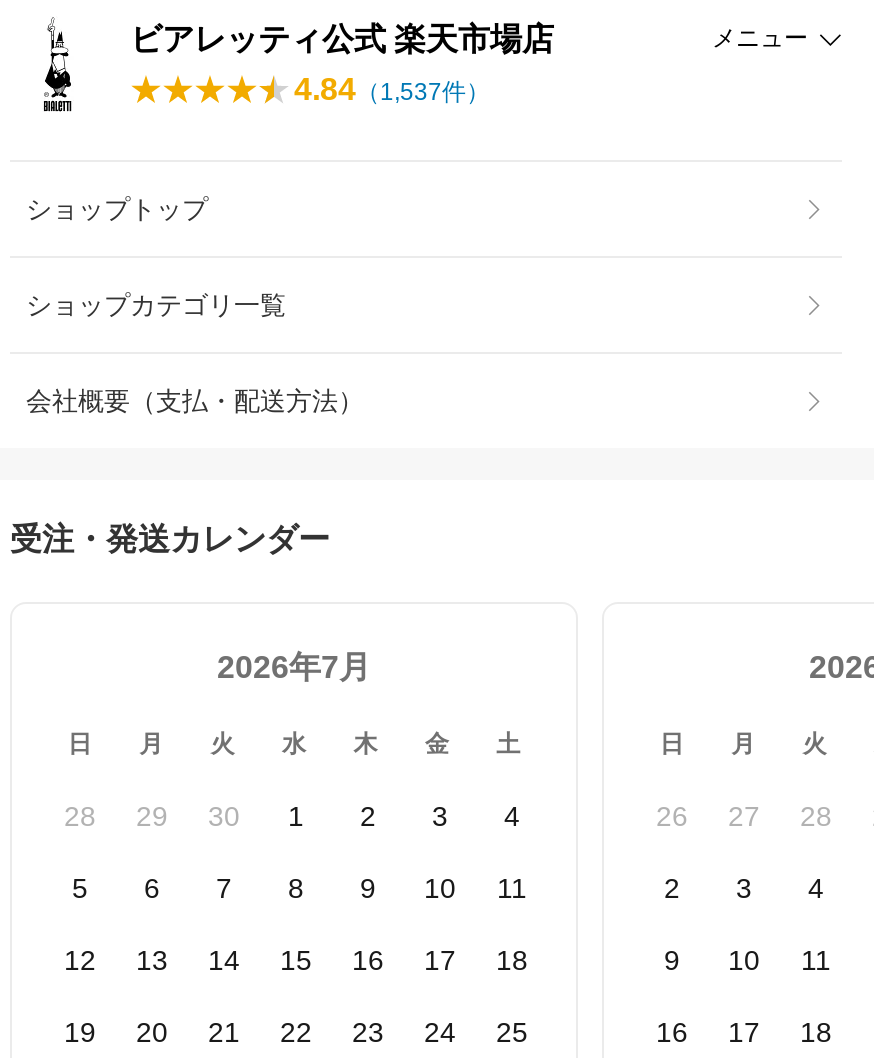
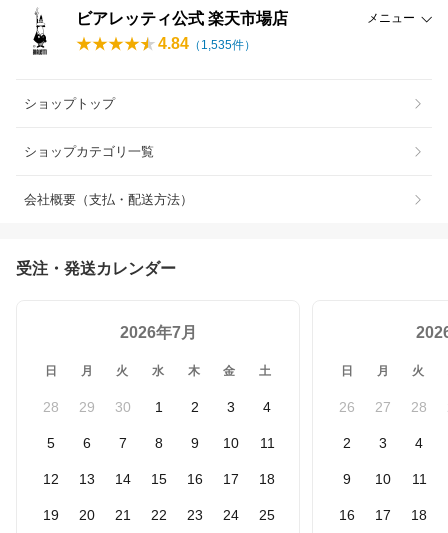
[294,72,490,106] 4.84（1,537件） -> [158,35,256,52] 4.84（1,535件）

